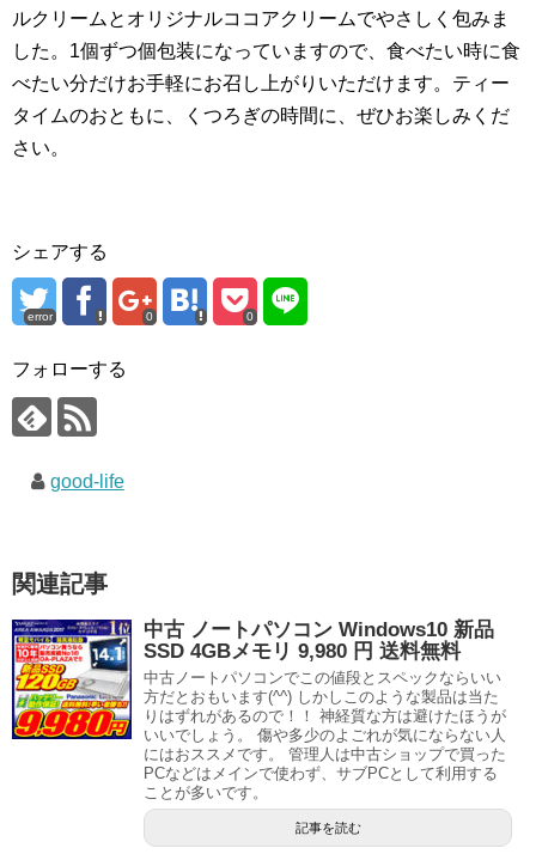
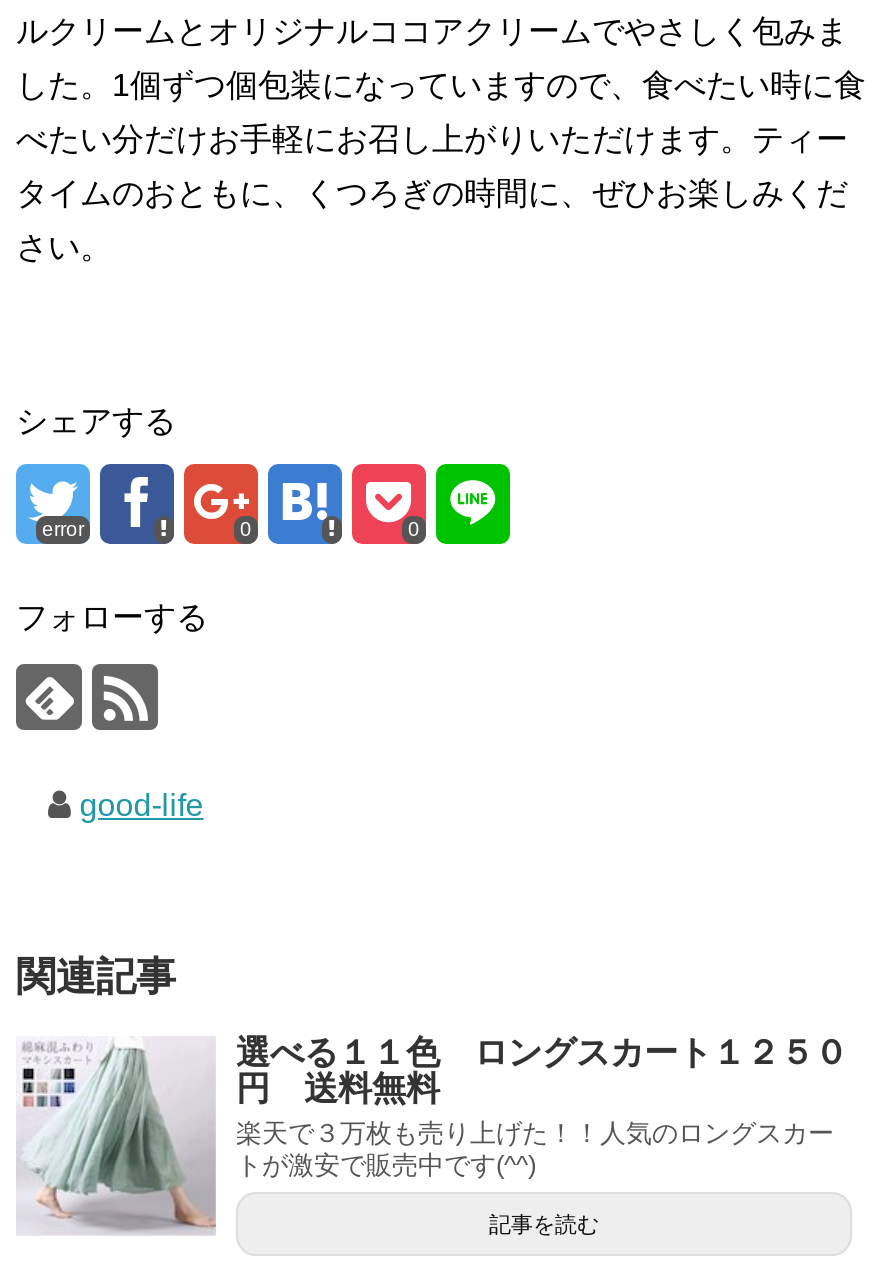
[11,618,506,801] [image] | 中古 ノートパソコン Windows10 新品 | SSD 4GBメモリ 9,980 円 送料無料 | 中古ノートパソコンでこの値段とスペックならいい | 方だとおもいます(^^) しかしこのような製品は当た | りはずれがあるので！！ 神経質な方は避けたほうが | いいでしょう。 傷や多少のよごれが気にならない人 | にはおススメです。 管理人は中古ショップで買った | PCなどはメインで使わず、サブPCとして利用する | ことが多いです。 -> [16,1034,848,1236] [image] | 選べる１１色 ロングスカート１２５０ | 円 送料無料 | 楽天で３万枚も売り上げた！！人気のロングスカー | トが激安で販売中です(^^)

